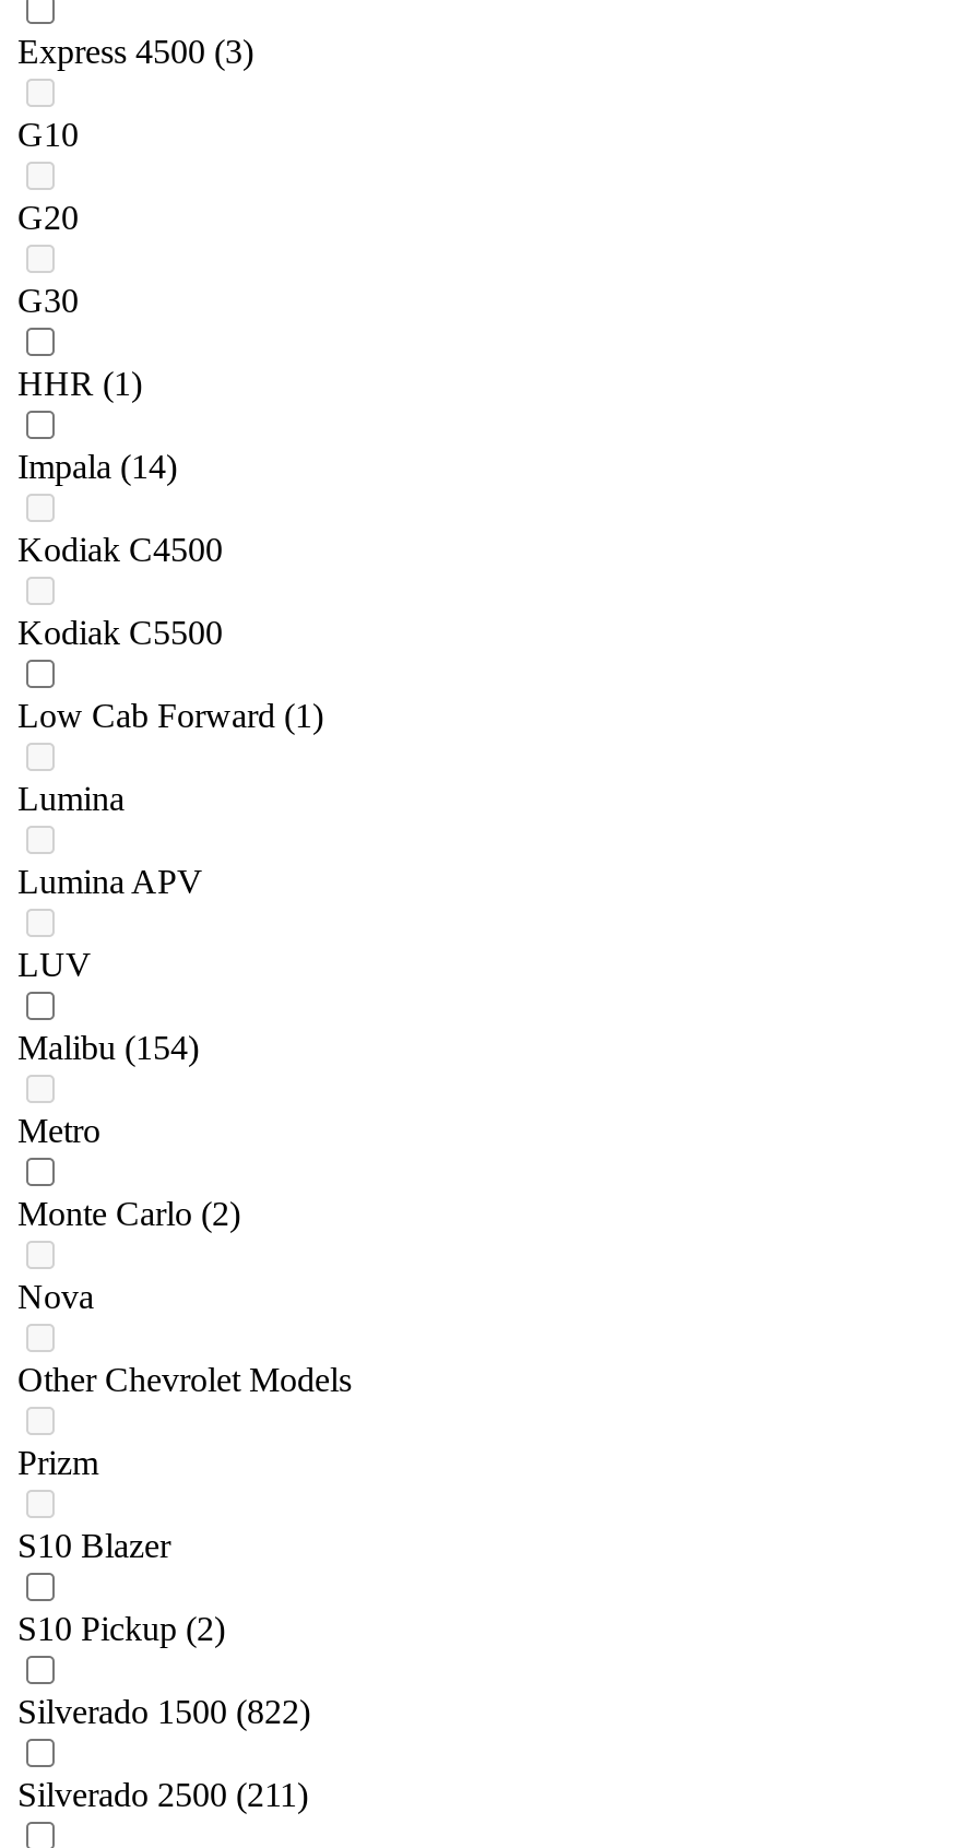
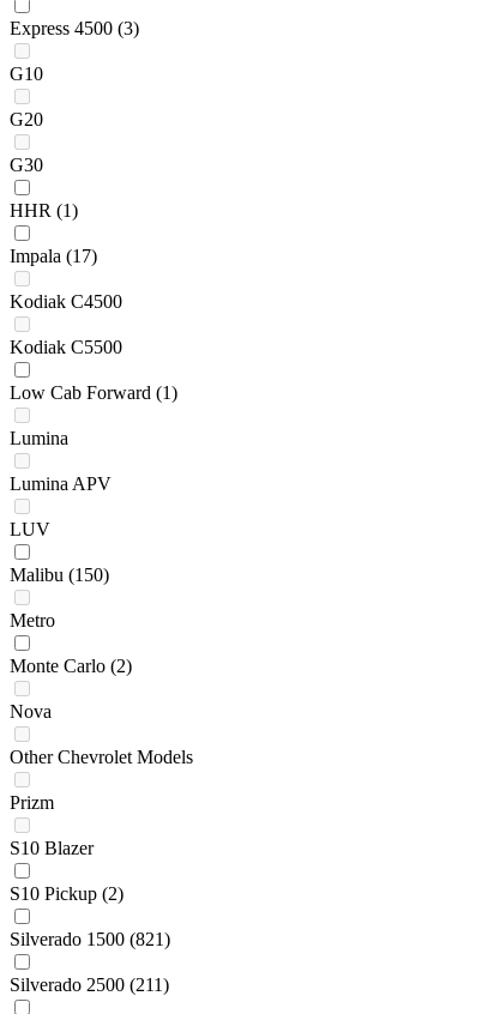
[17,449,177,486] Impala (14) -> [10,246,97,267] Impala (17)
[17,1030,199,1067] Malibu (154) -> [10,565,109,585] Malibu (150)
[17,1694,310,1731] Silverado 1500 (822) -> [10,929,170,950] Silverado 1500 (821)

